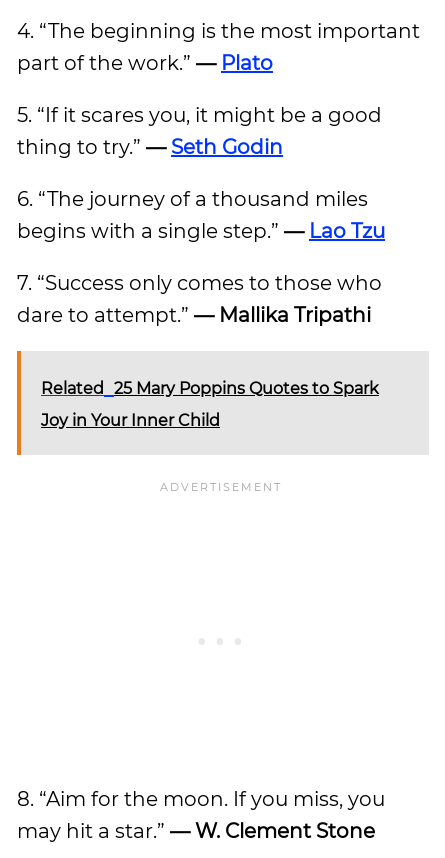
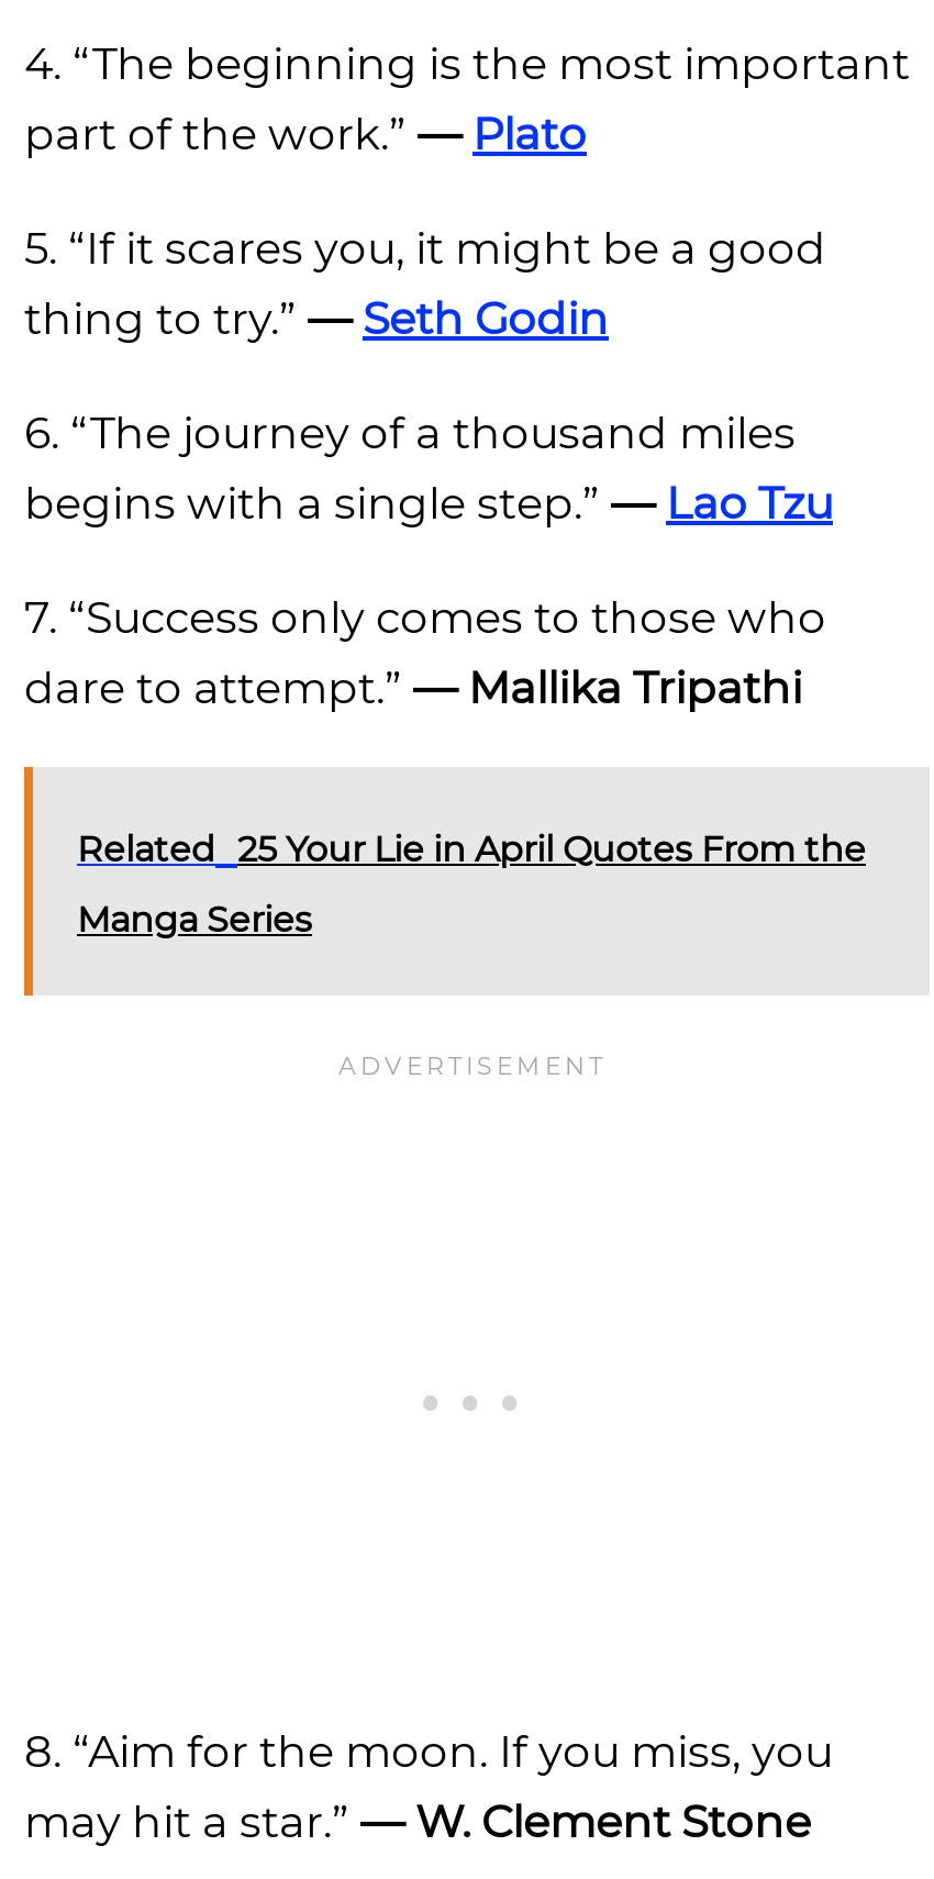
[41,379,379,398] Related 25 Mary Poppins Quotes to Spark -> [77,829,866,870] Related 25 Your Lie in April Quotes From the
[41,411,220,430] Joy in Your Inner Child -> [77,899,312,941] Manga Series

